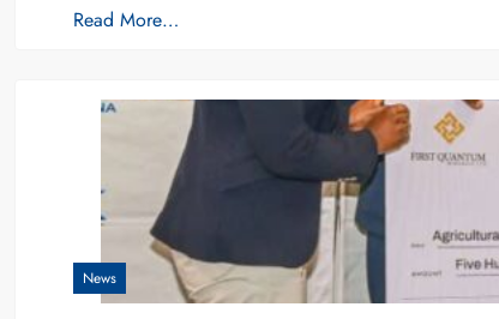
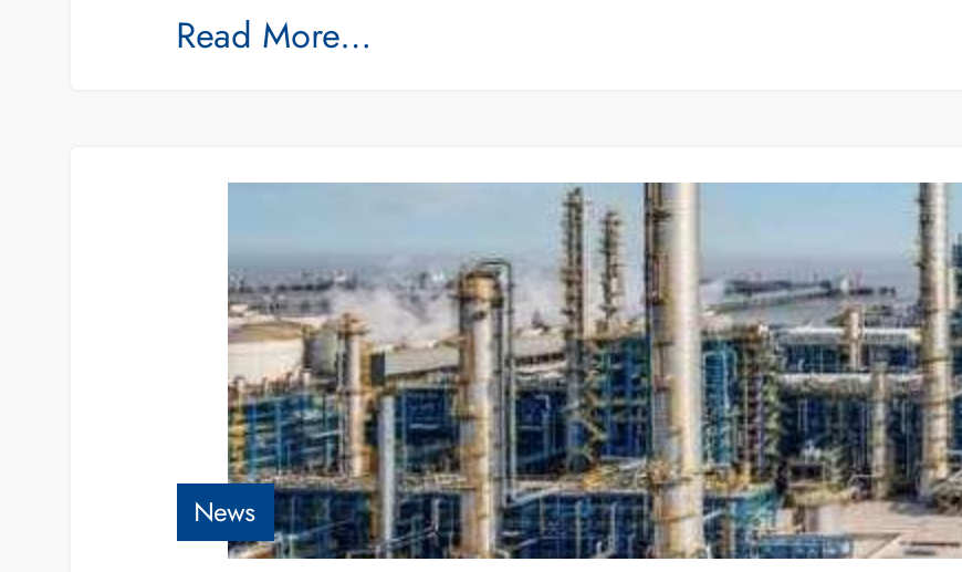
[101,98,495,303] [image] -> [228,183,955,561] [image]

